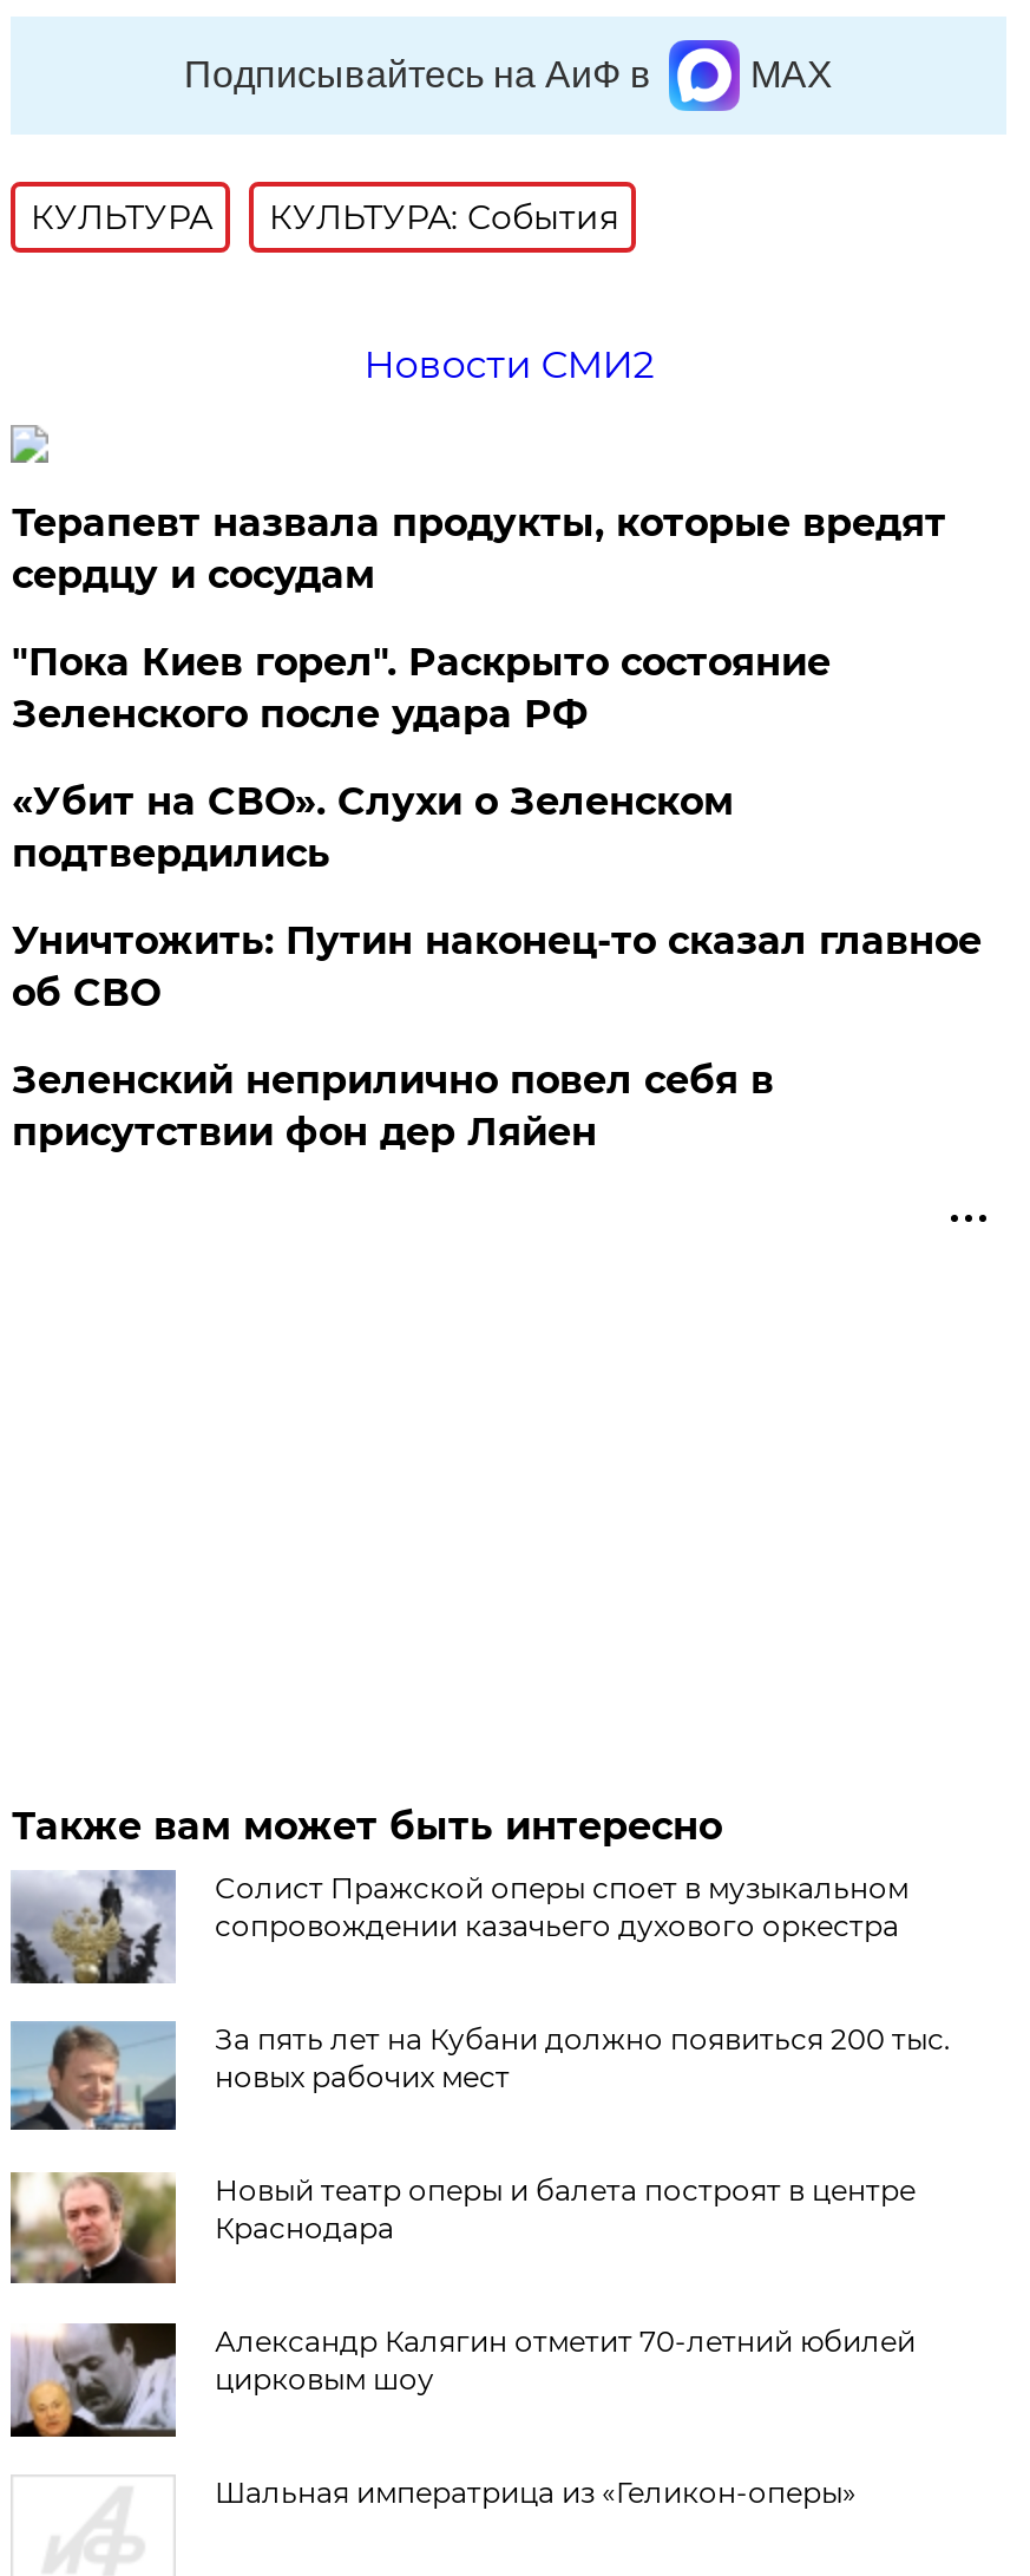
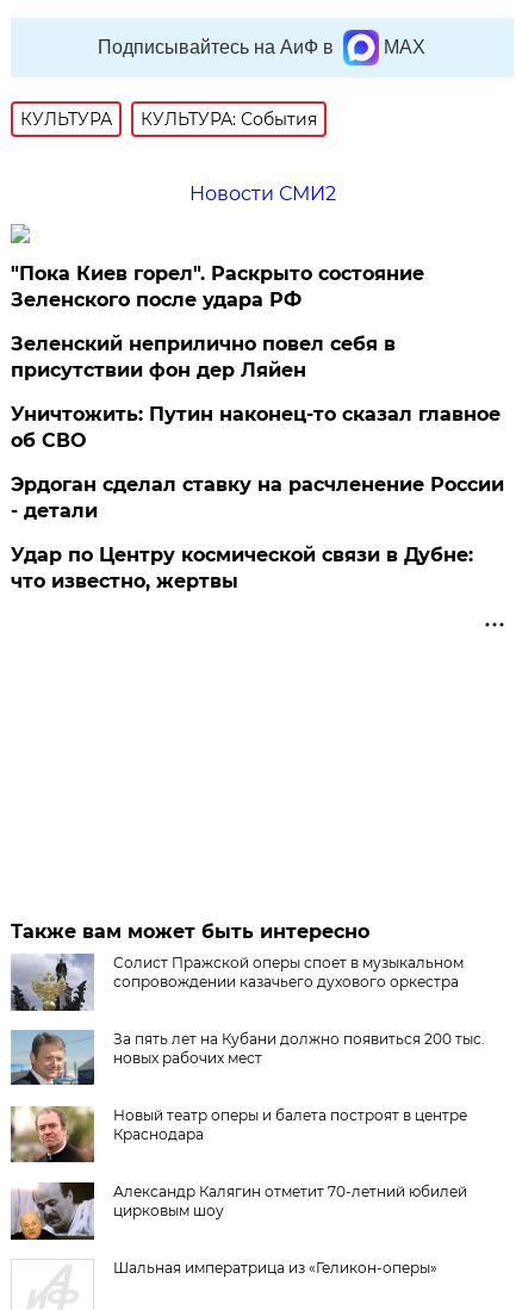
[12,501,946,597] Терапевт назвала продукты, которые вредят | сердцу и сосудам -> none
moved [12,640,830,737] -> [11,262,425,311]: "Пока Киев горел". Раскрыто состояние | Зеленского после удара РФ
[12,779,734,876] «Убит на СВО». Слухи о Зеленском | подтвердились -> none
moved [12,918,981,1015] -> [11,403,501,452]: Уничтожить: Путин наконец-то сказал главное | об СВО
moved [12,1058,774,1155] -> [11,333,396,381]: Зеленский неприлично повел cебя в | присутствии фон дер Ляйен
none -> [11,473,505,592] Эрдоган сделал ставку на расчленение России | - детали | Удар по Центру космической связи в Дубне: | что известно, жертвы

